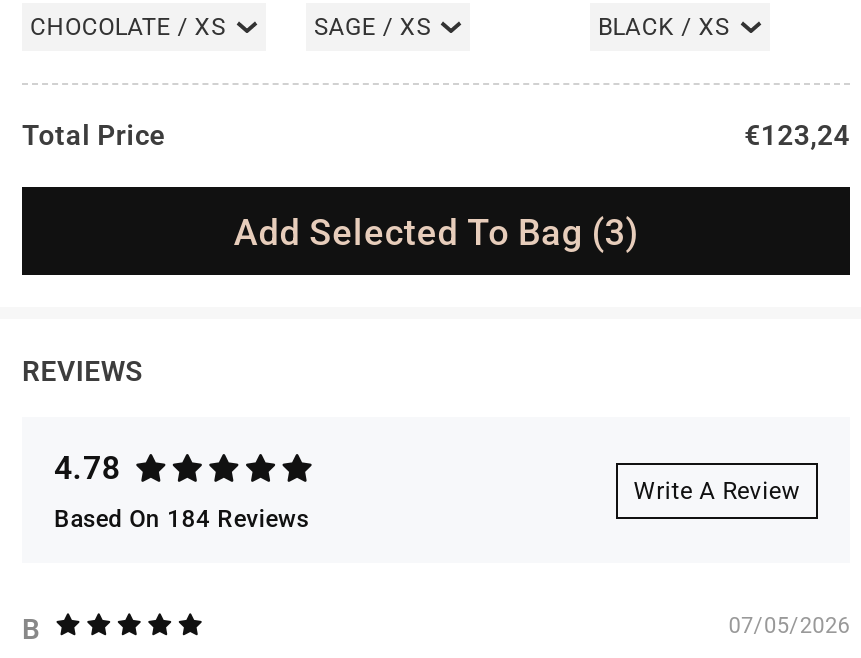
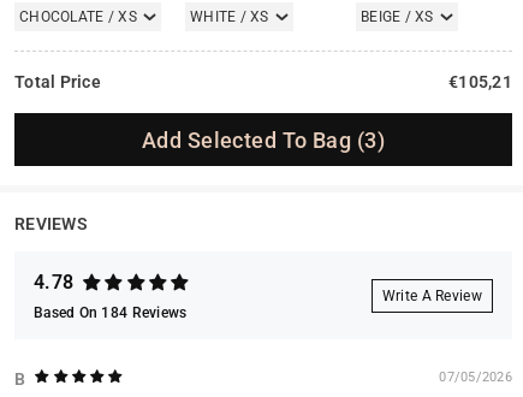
[314,13,431,41] SAGE / XS -> [190,8,269,25] WHITE / XS
[598,13,730,41] BLACK / XS -> [361,8,434,25] BEIGE / XS
[744,119,850,151] €123,24 -> [449,72,512,91] €105,21

